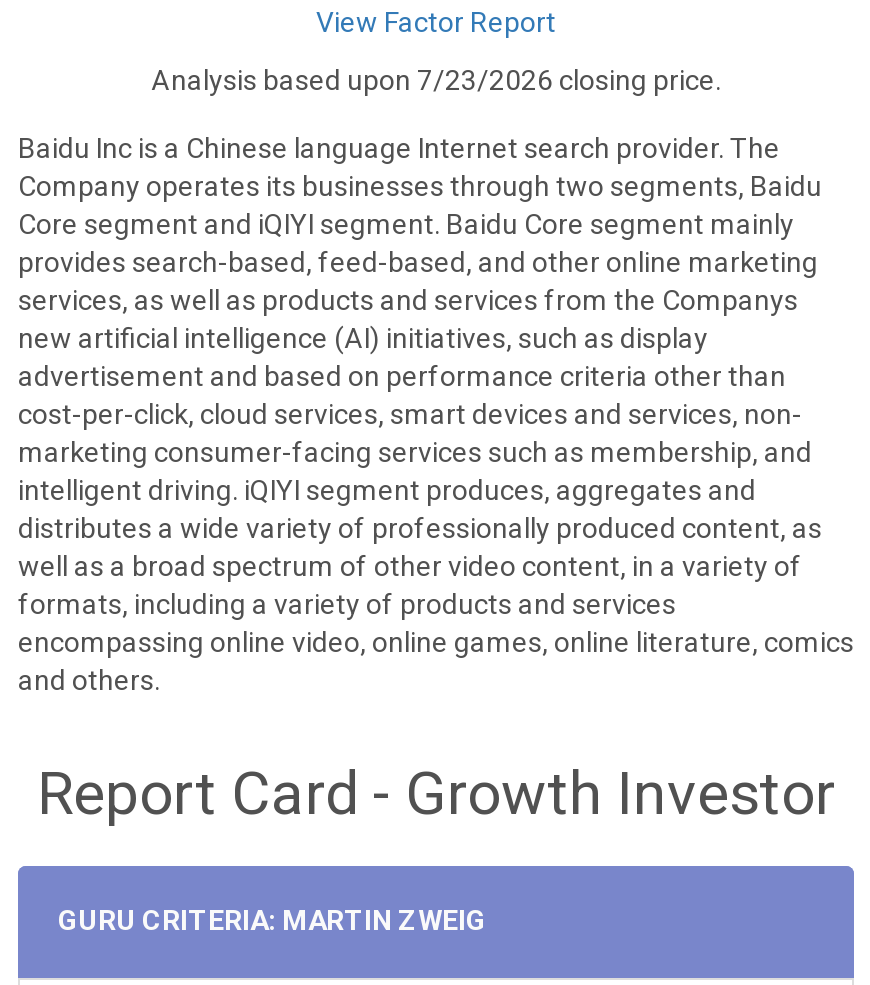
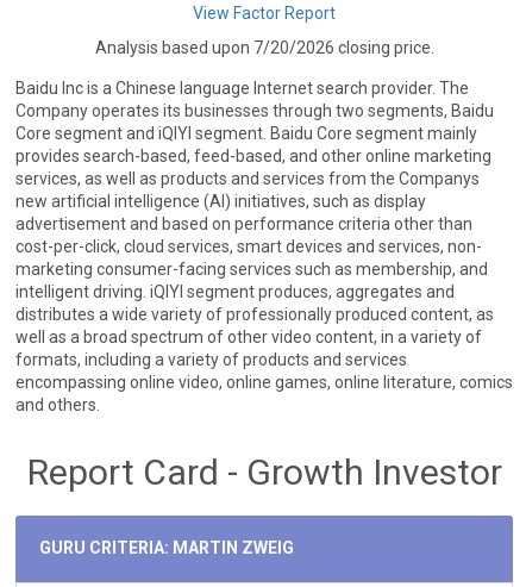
[151,64,721,96] Analysis based upon 7/23/2026 closing price. -> [95,38,434,57] Analysis based upon 7/20/2026 closing price.

